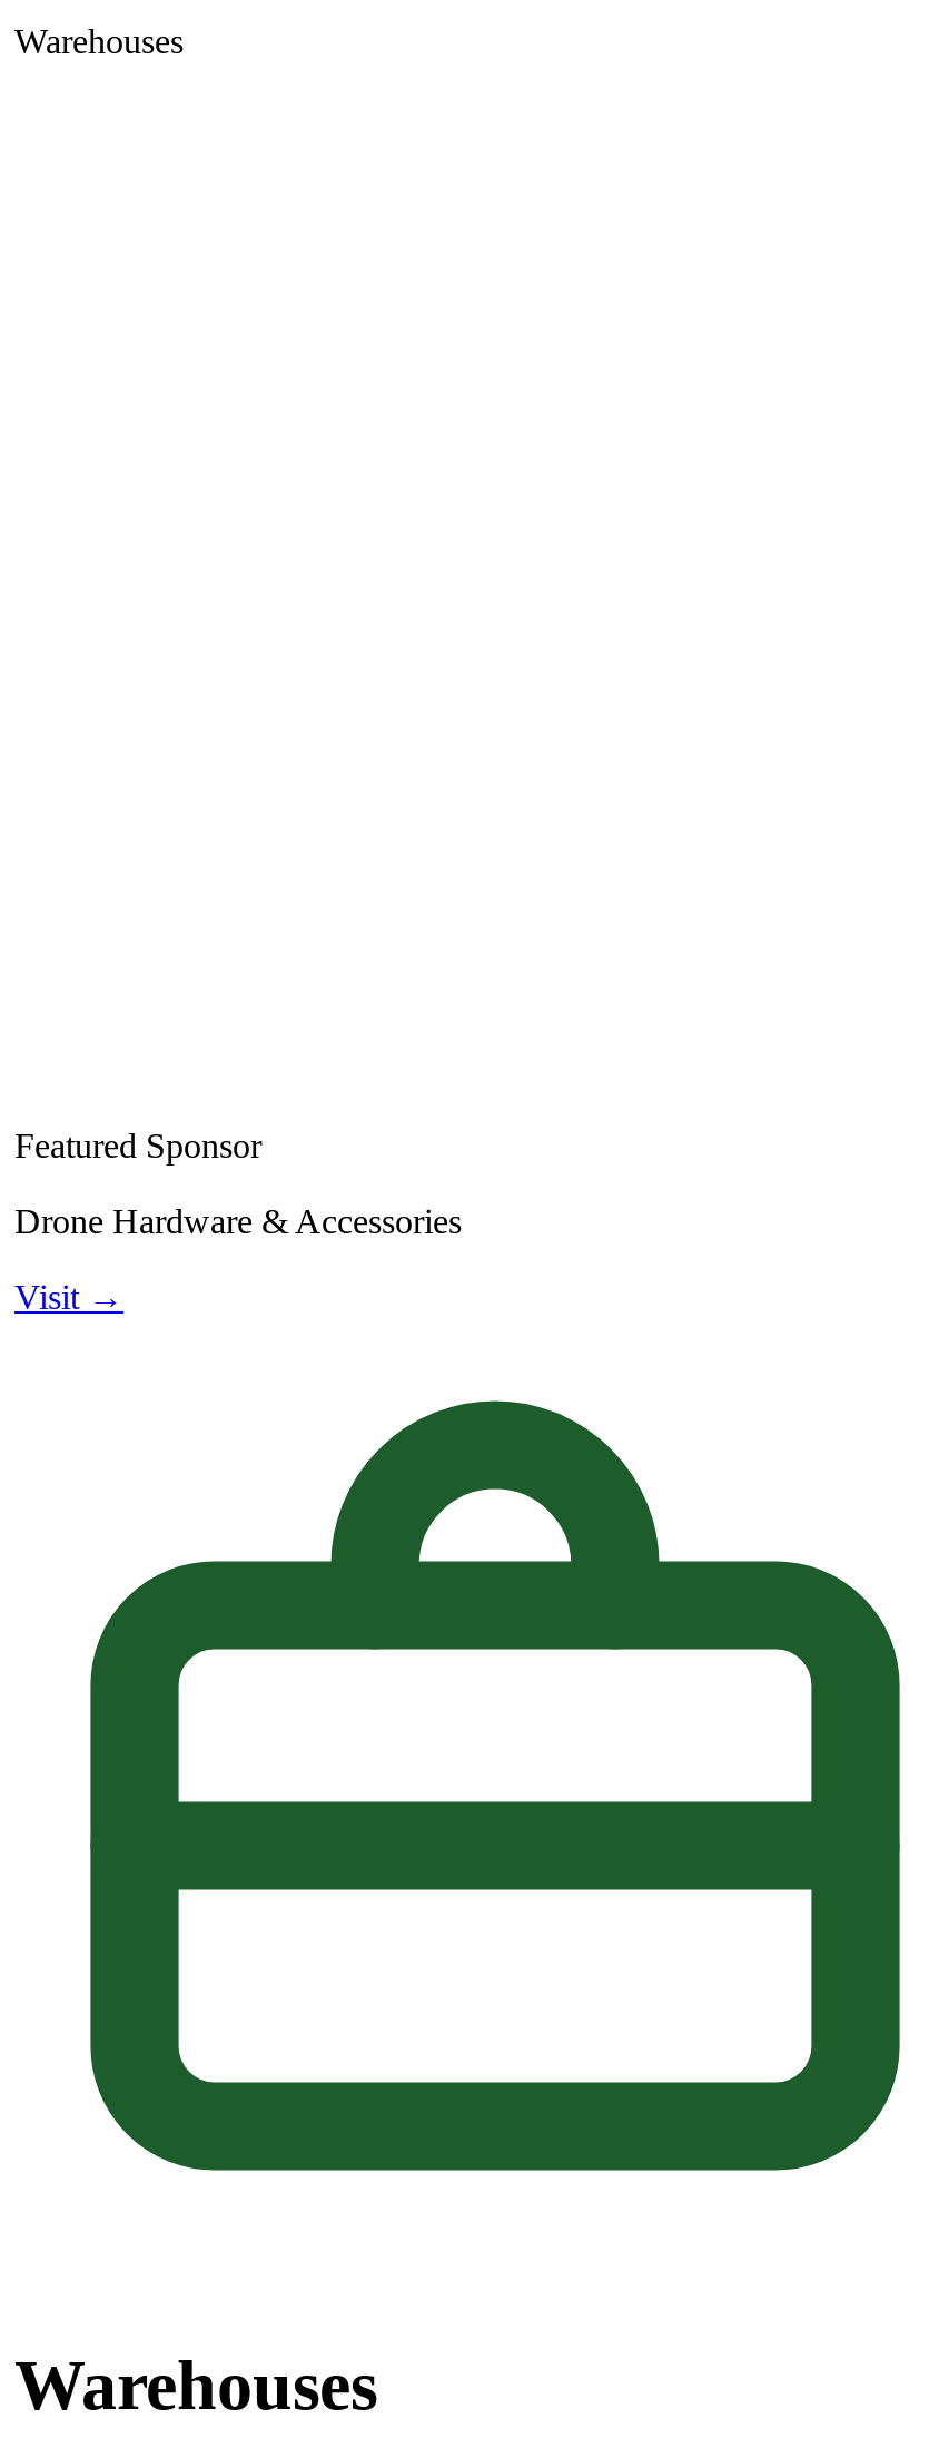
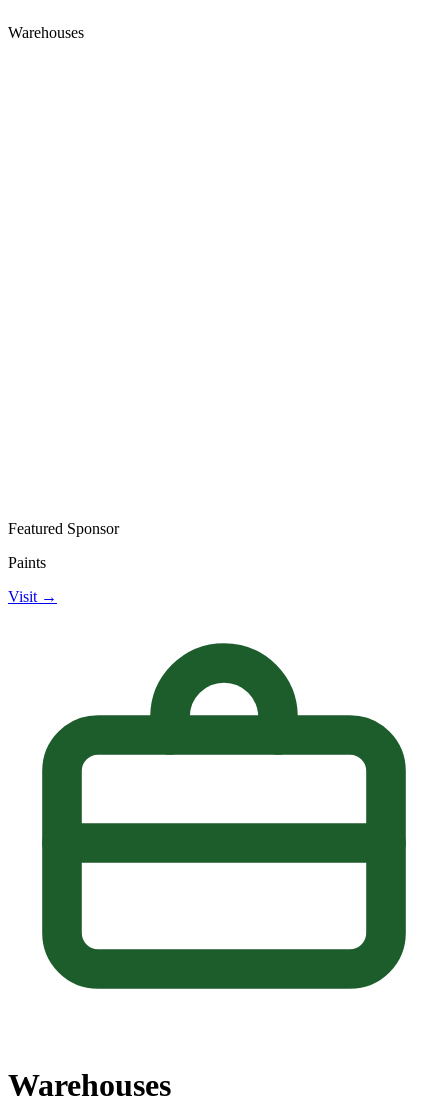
[14,1202,462,1240] Drone Hardware & Accessories -> [8,554,46,571] Paints

